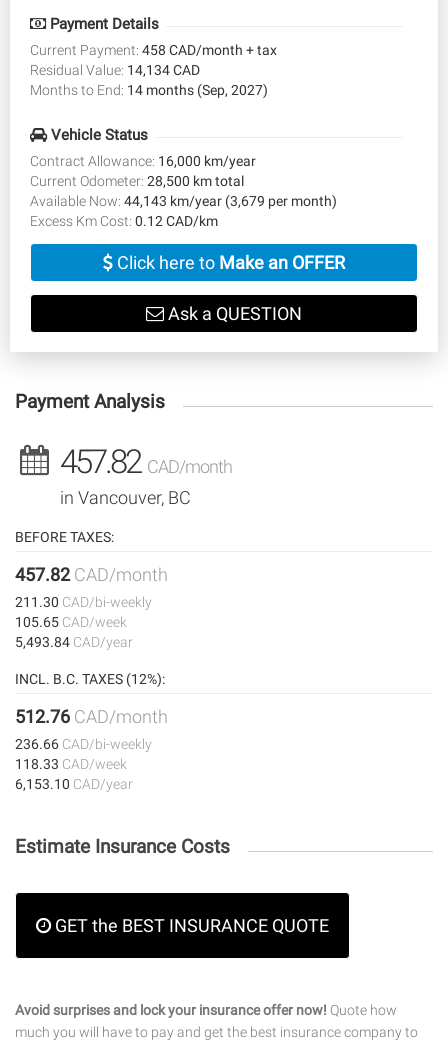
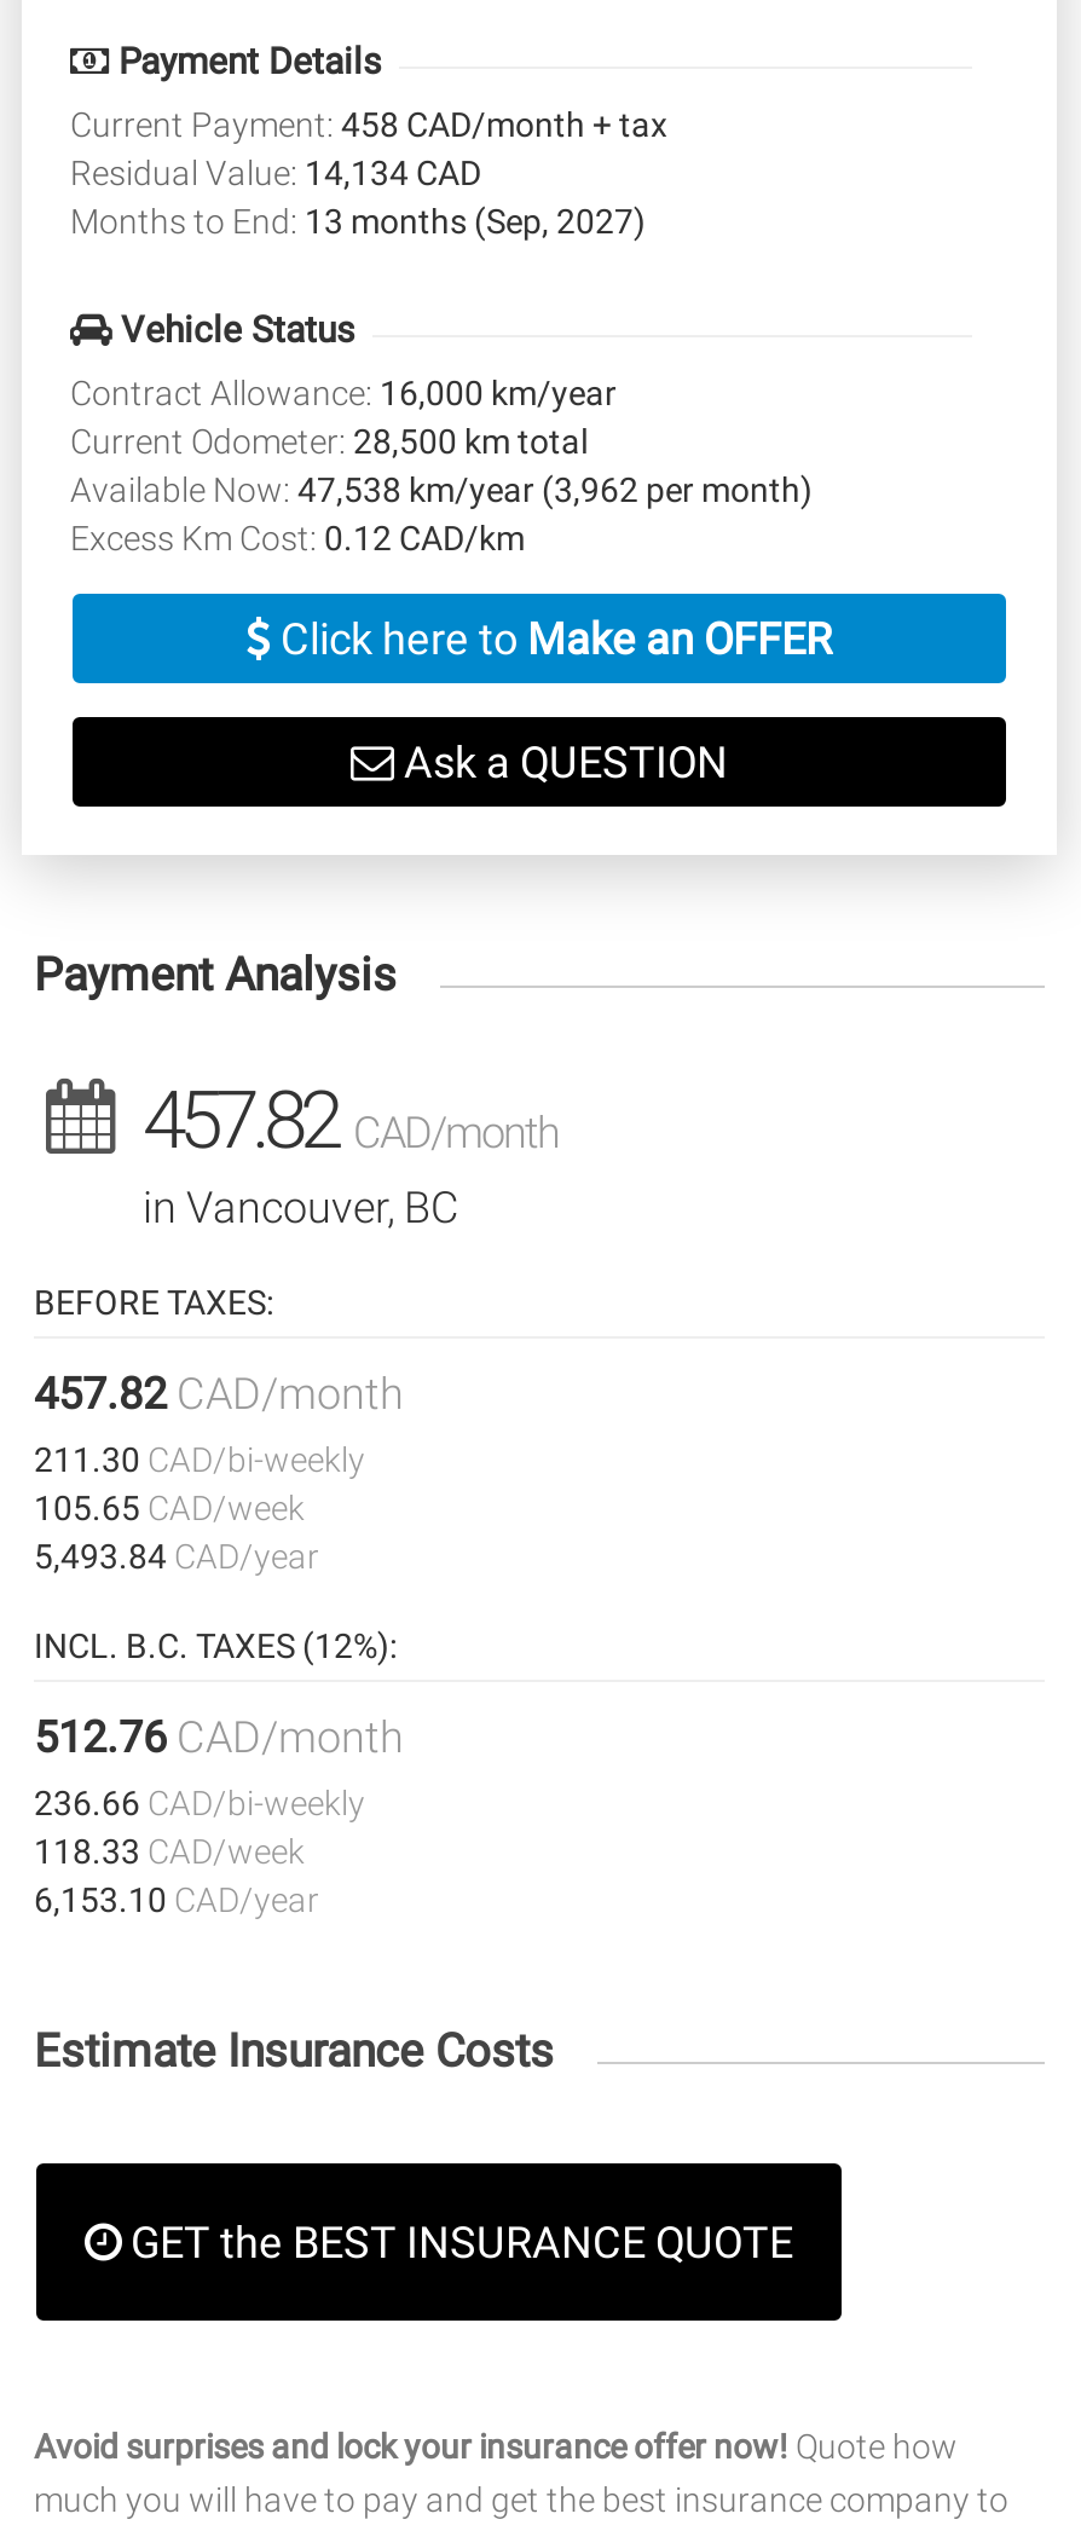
[30,82,268,98] Months to End: 14 months (Sep, 2027) -> [70,202,646,241] Months to End: 13 months (Sep, 2027)
[30,193,337,209] Available Now: 44,143 km/year (3,679 per month) -> [70,470,813,509] Available Now: 47,538 km/year (3,962 per month)

